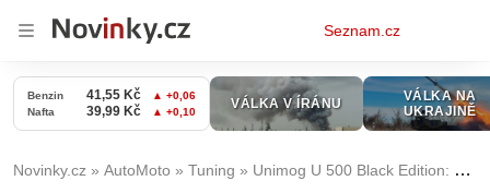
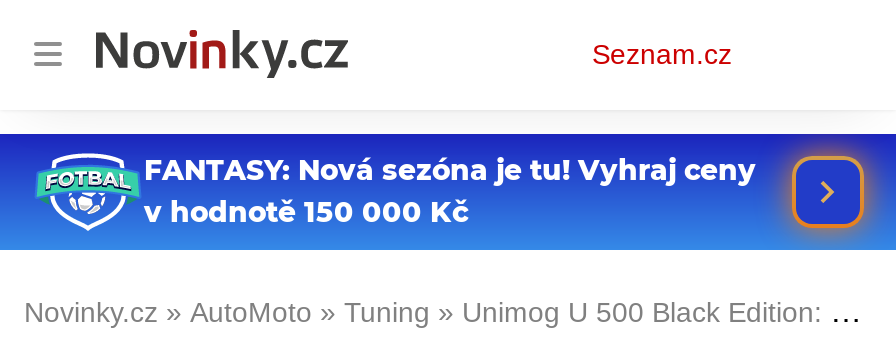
[3,74,487,136] [image] -> [6,132,890,252] [image]

